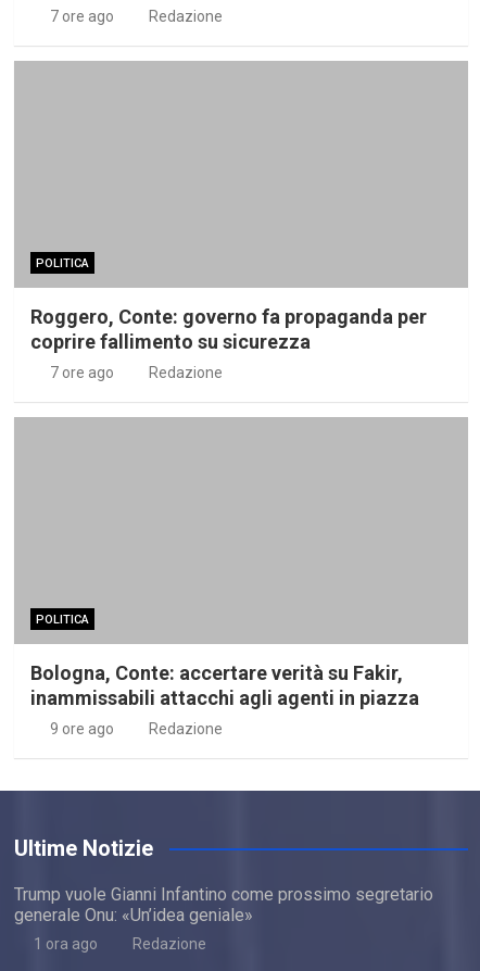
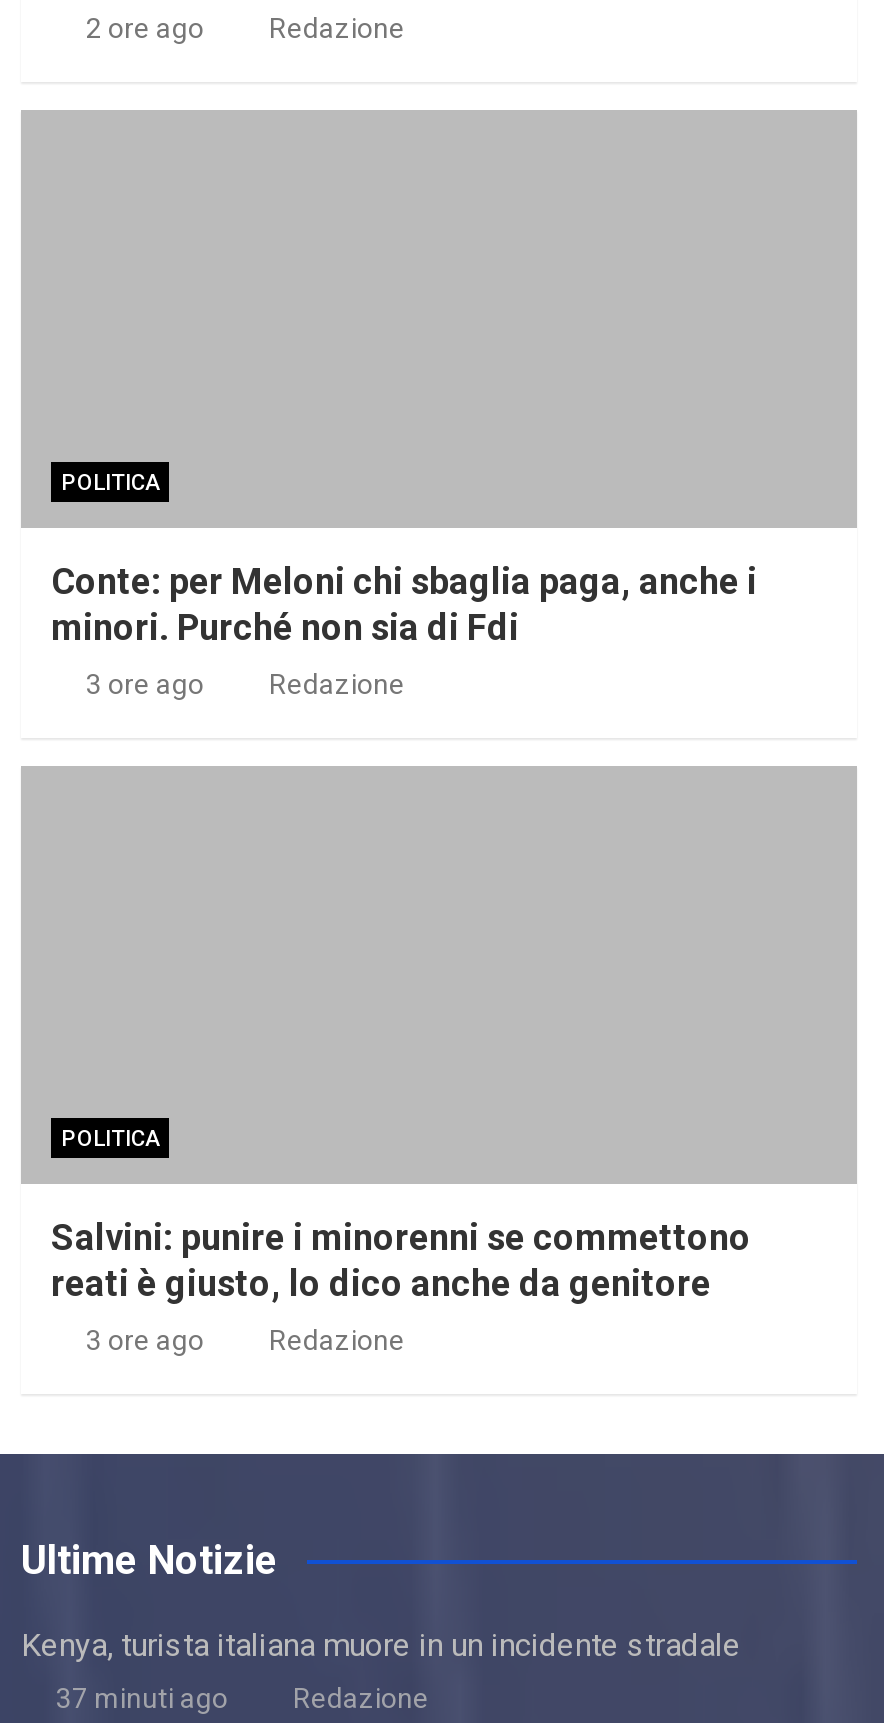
[49,8,113,25] 7 ore ago -> [86,12,204,44] 2 ore ago
[30,305,427,353] Roggero, Conte: governo fa propaganda per | coprire fallimento su sicurezza -> [51,560,757,648] Conte: per Meloni chi sbaglia paga, anche i | minori. Purché non sia di Fdi
[49,364,113,381] 7 ore ago -> [86,668,204,700] 3 ore ago
[30,661,419,709] Bologna, Conte: accertare verità su Fakir, | inammissabili attacchi agli agenti in piazza -> [51,1216,751,1304] Salvini: punire i minorenni se commettono | reati è giusto, lo dico anche da genitore
[49,720,113,737] 9 ore ago -> [86,1324,204,1356] 3 ore ago
[14,884,433,925] Trump vuole Gianni Infantino come prossimo segretario | generale Onu: «Un’idea geniale» -> [21,1626,741,1664] Kenya, turista italiana muore in un incidente stradale
[33,935,97,953] 1 ora ago -> [56,1682,228,1714] 37 minuti ago

